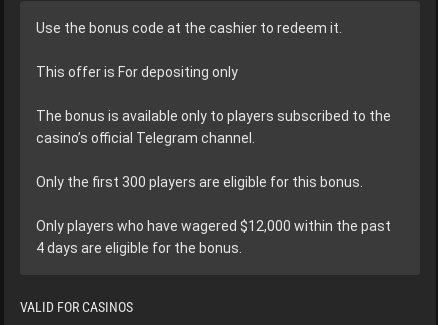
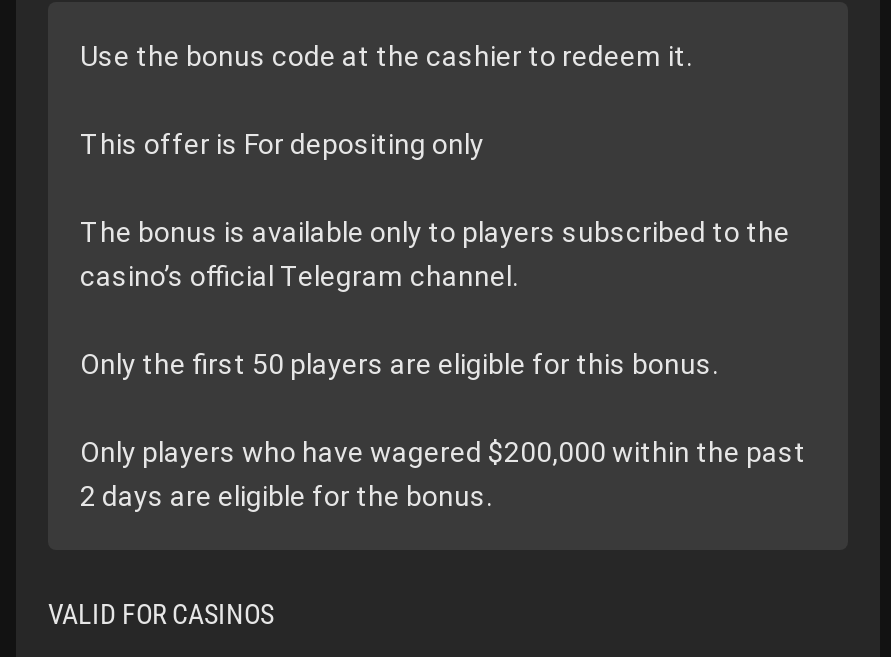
[36,174,363,190] Only the first 300 players are eligible for this bonus. -> [80,348,718,380] Only the first 50 players are eligible for this bonus.
[36,218,391,234] Only players who have wagered $12,000 within the past -> [80,436,806,468] Only players who have wagered $200,000 within the past
[36,240,242,256] 4 days are eligible for the bonus. -> [80,480,492,512] 2 days are eligible for the bonus.

